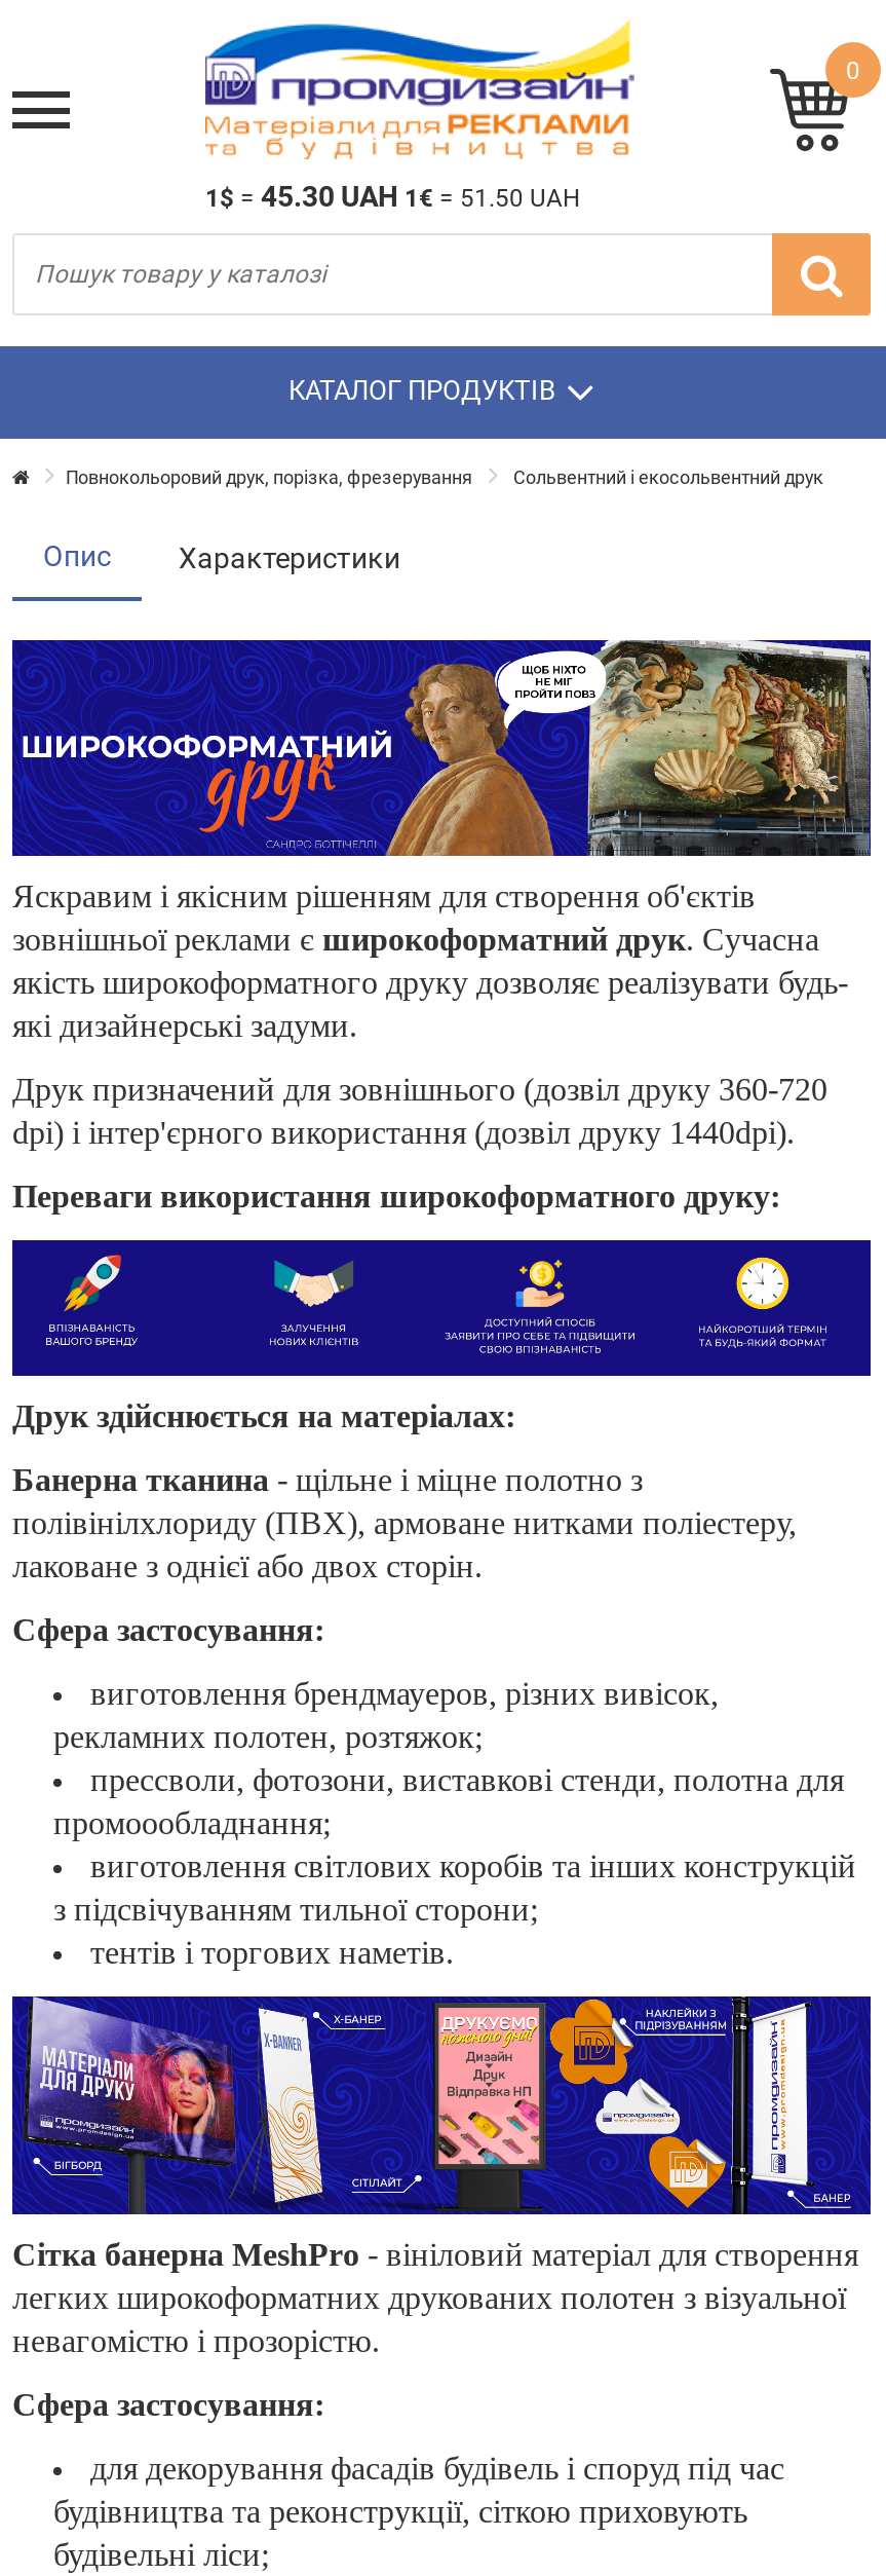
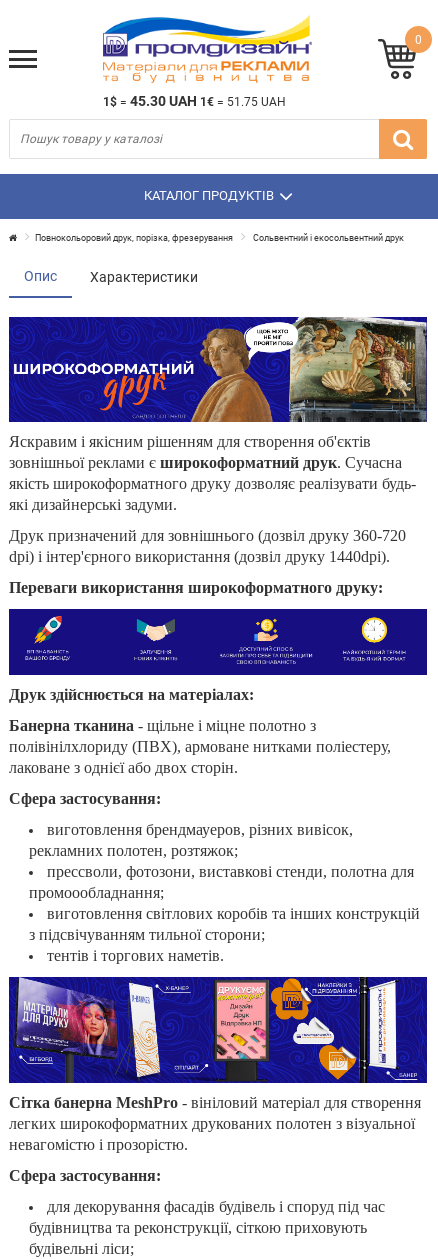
[205,179,581,212] 1$= 45.30 UAH 1€= 51.50 UAH -> [103,93,286,109] 1$= 45.30 UAH 1€= 51.75 UAH

